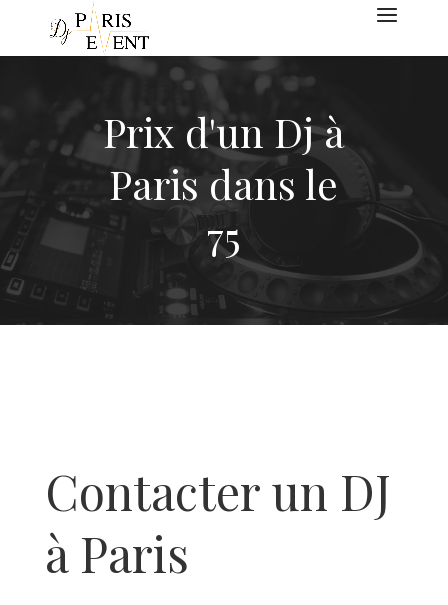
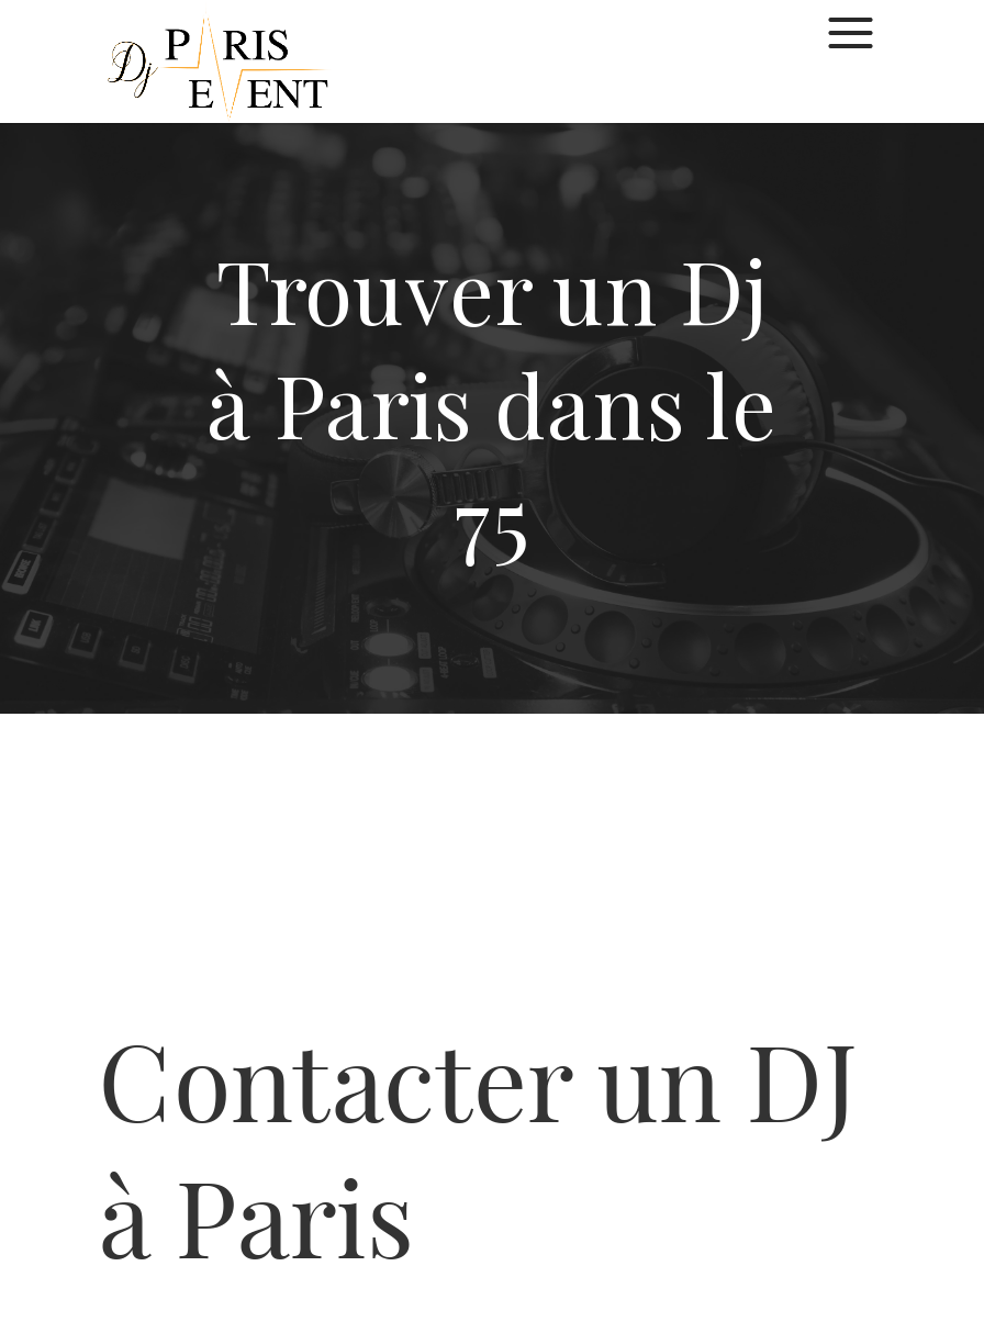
[103,105,345,210] Prix d'un Dj à | Paris dans le -> [206,231,778,462] Trouver un Dj | à Paris dans le

